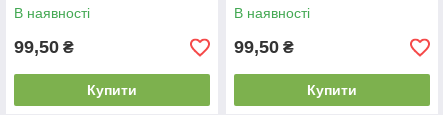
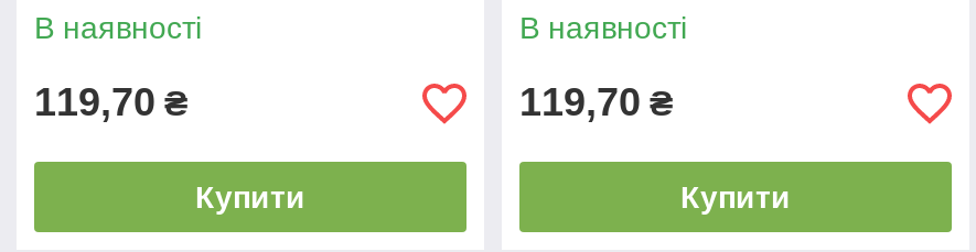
[14,37,74,57] 99,50 ₴ -> [34,81,189,125] 119,70 ₴
[234,37,294,57] 99,50 ₴ -> [519,81,674,125] 119,70 ₴

